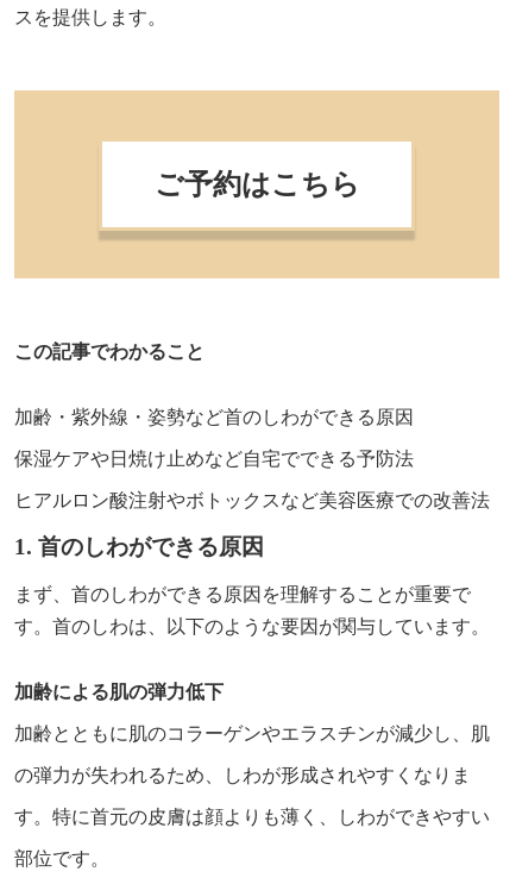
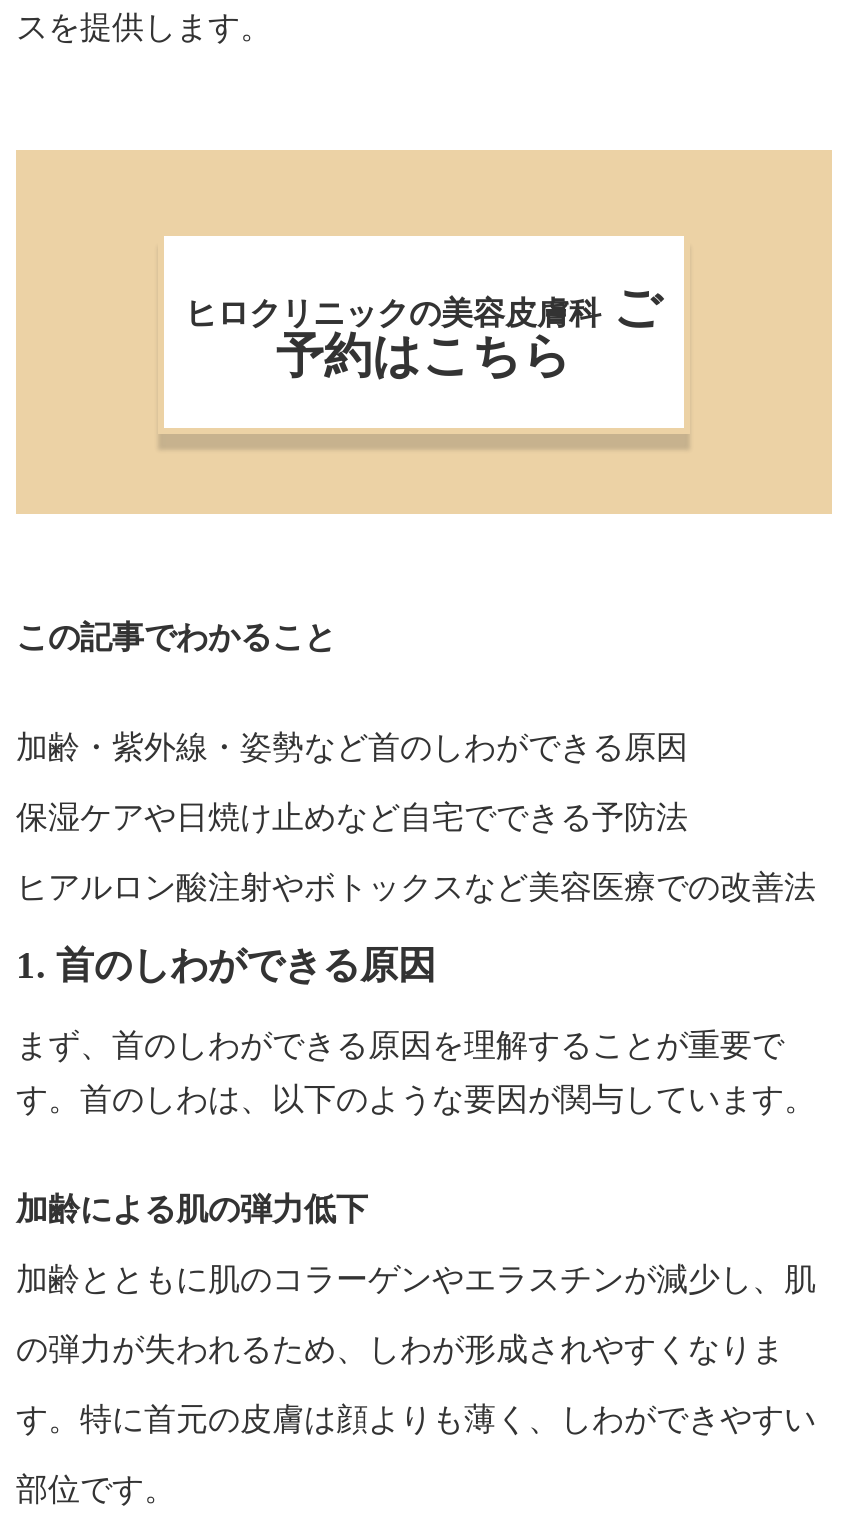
[154,168,360,199] ご予約はこちら -> [185,282,663,382] ヒロクリニックの美容皮膚科ご | 予約はこちら

